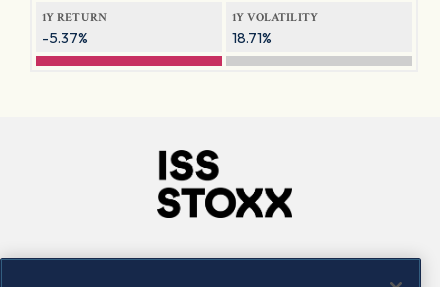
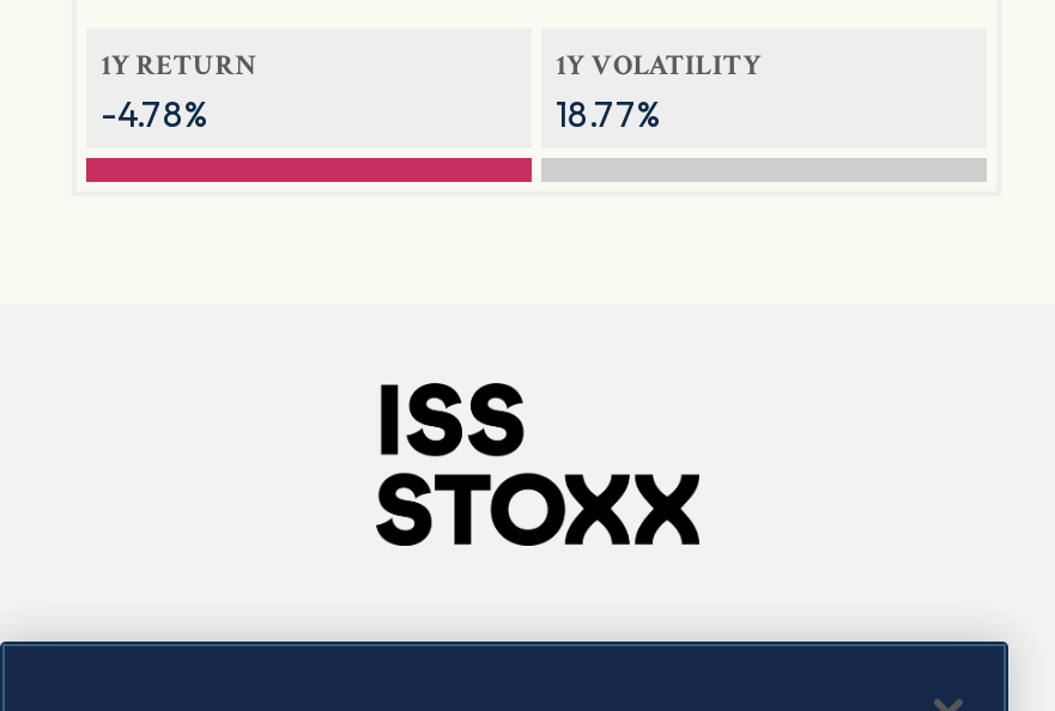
[42,28,88,47] -5.37% -> [101,91,208,136] -4.78%
[232,28,272,47] 18.71% -> [556,91,661,136] 18.77%

